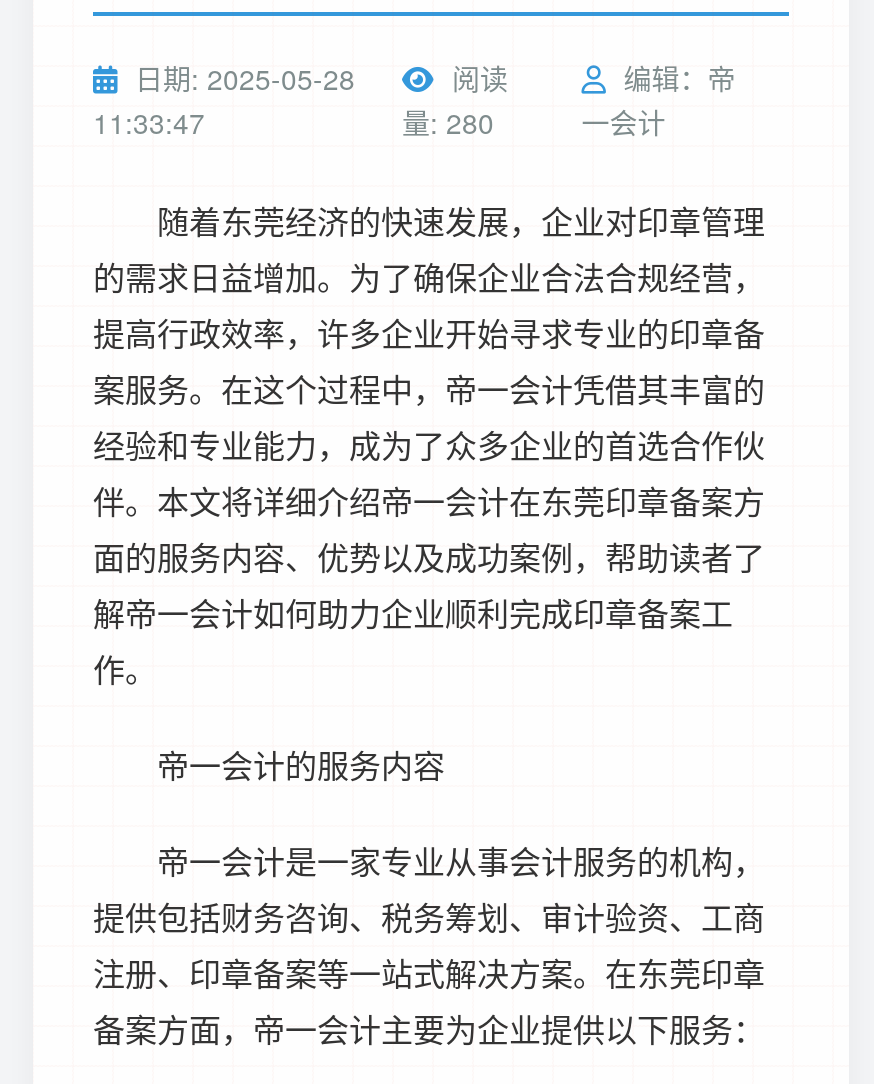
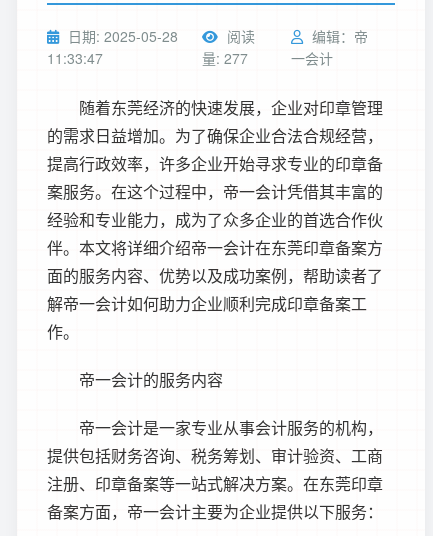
[402,102,494,142] 量: 280 -> [201,48,247,68] 量: 277

